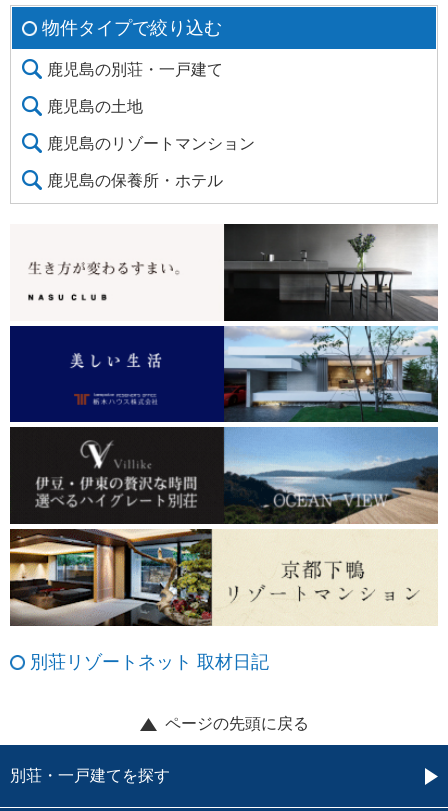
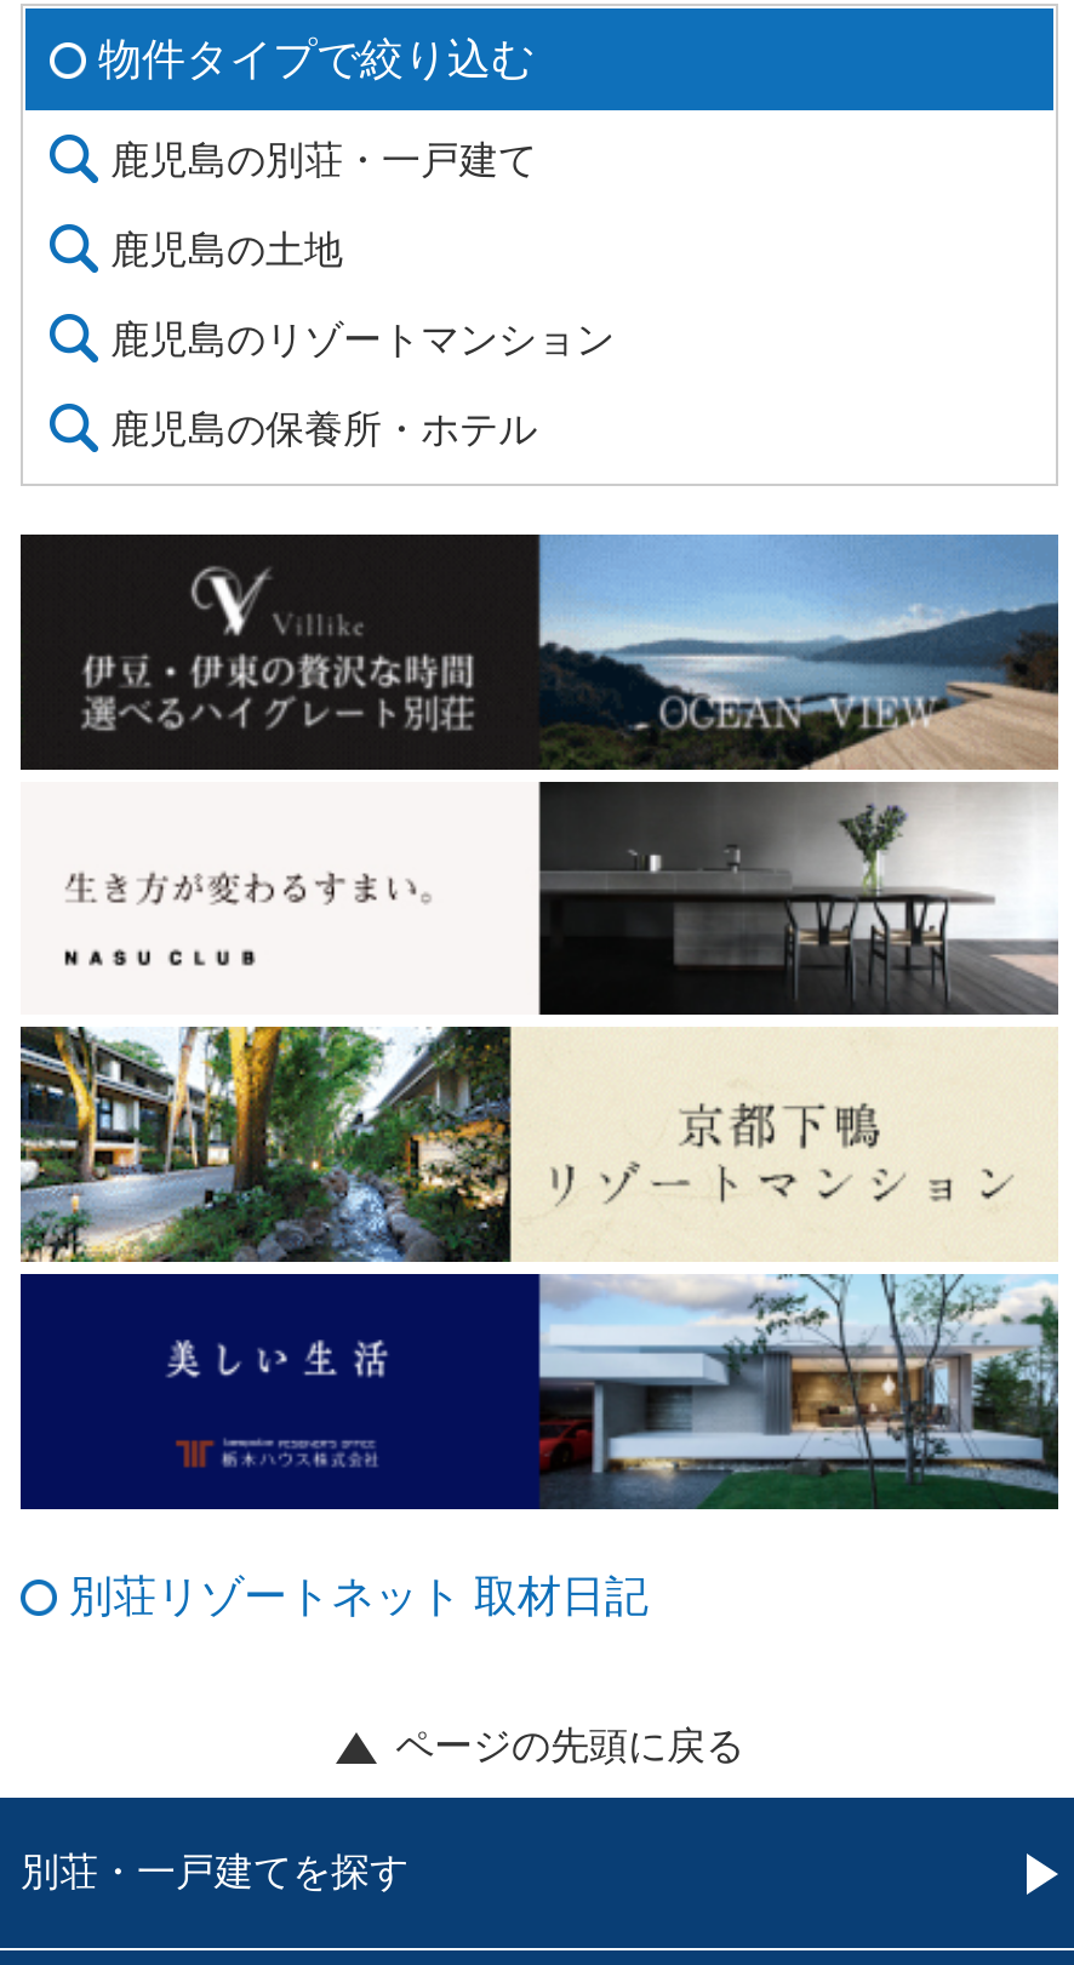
[9,223,439,627] [image] -> [18,532,1061,1512] [image]

